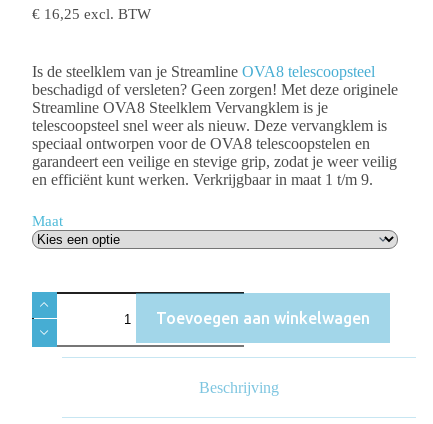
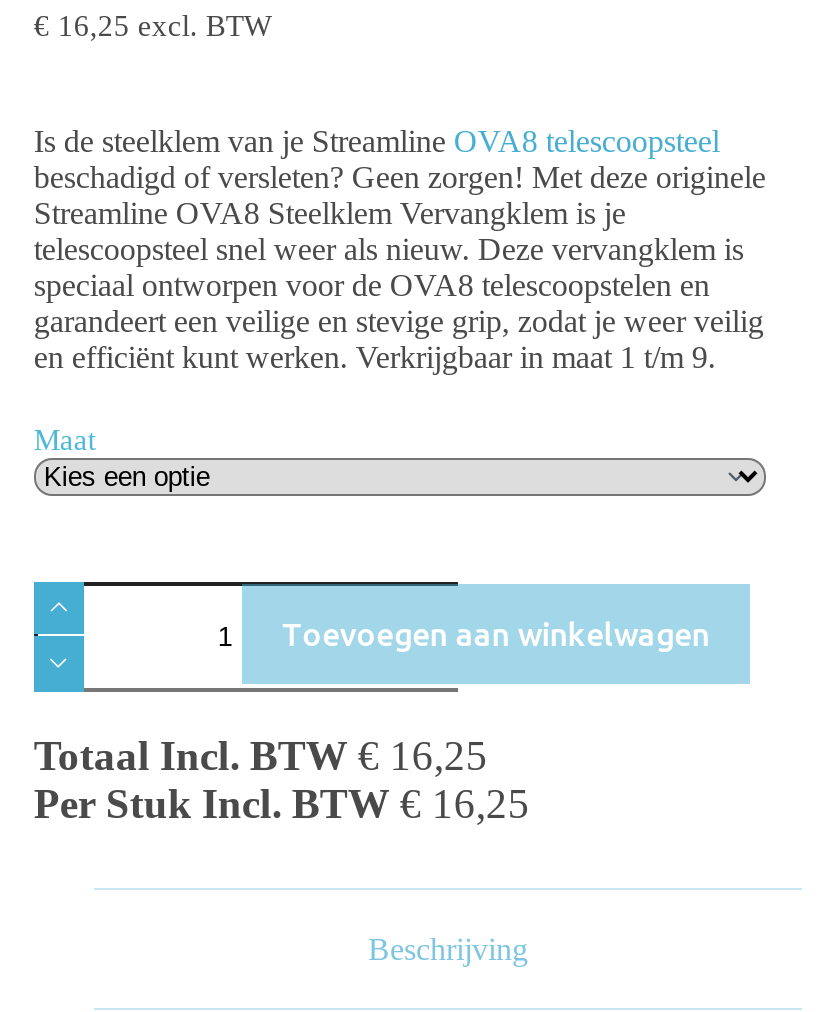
none -> [34,731,530,825] Totaal Incl. BTW €16,25 | Per Stuk Incl. BTW €16,25

